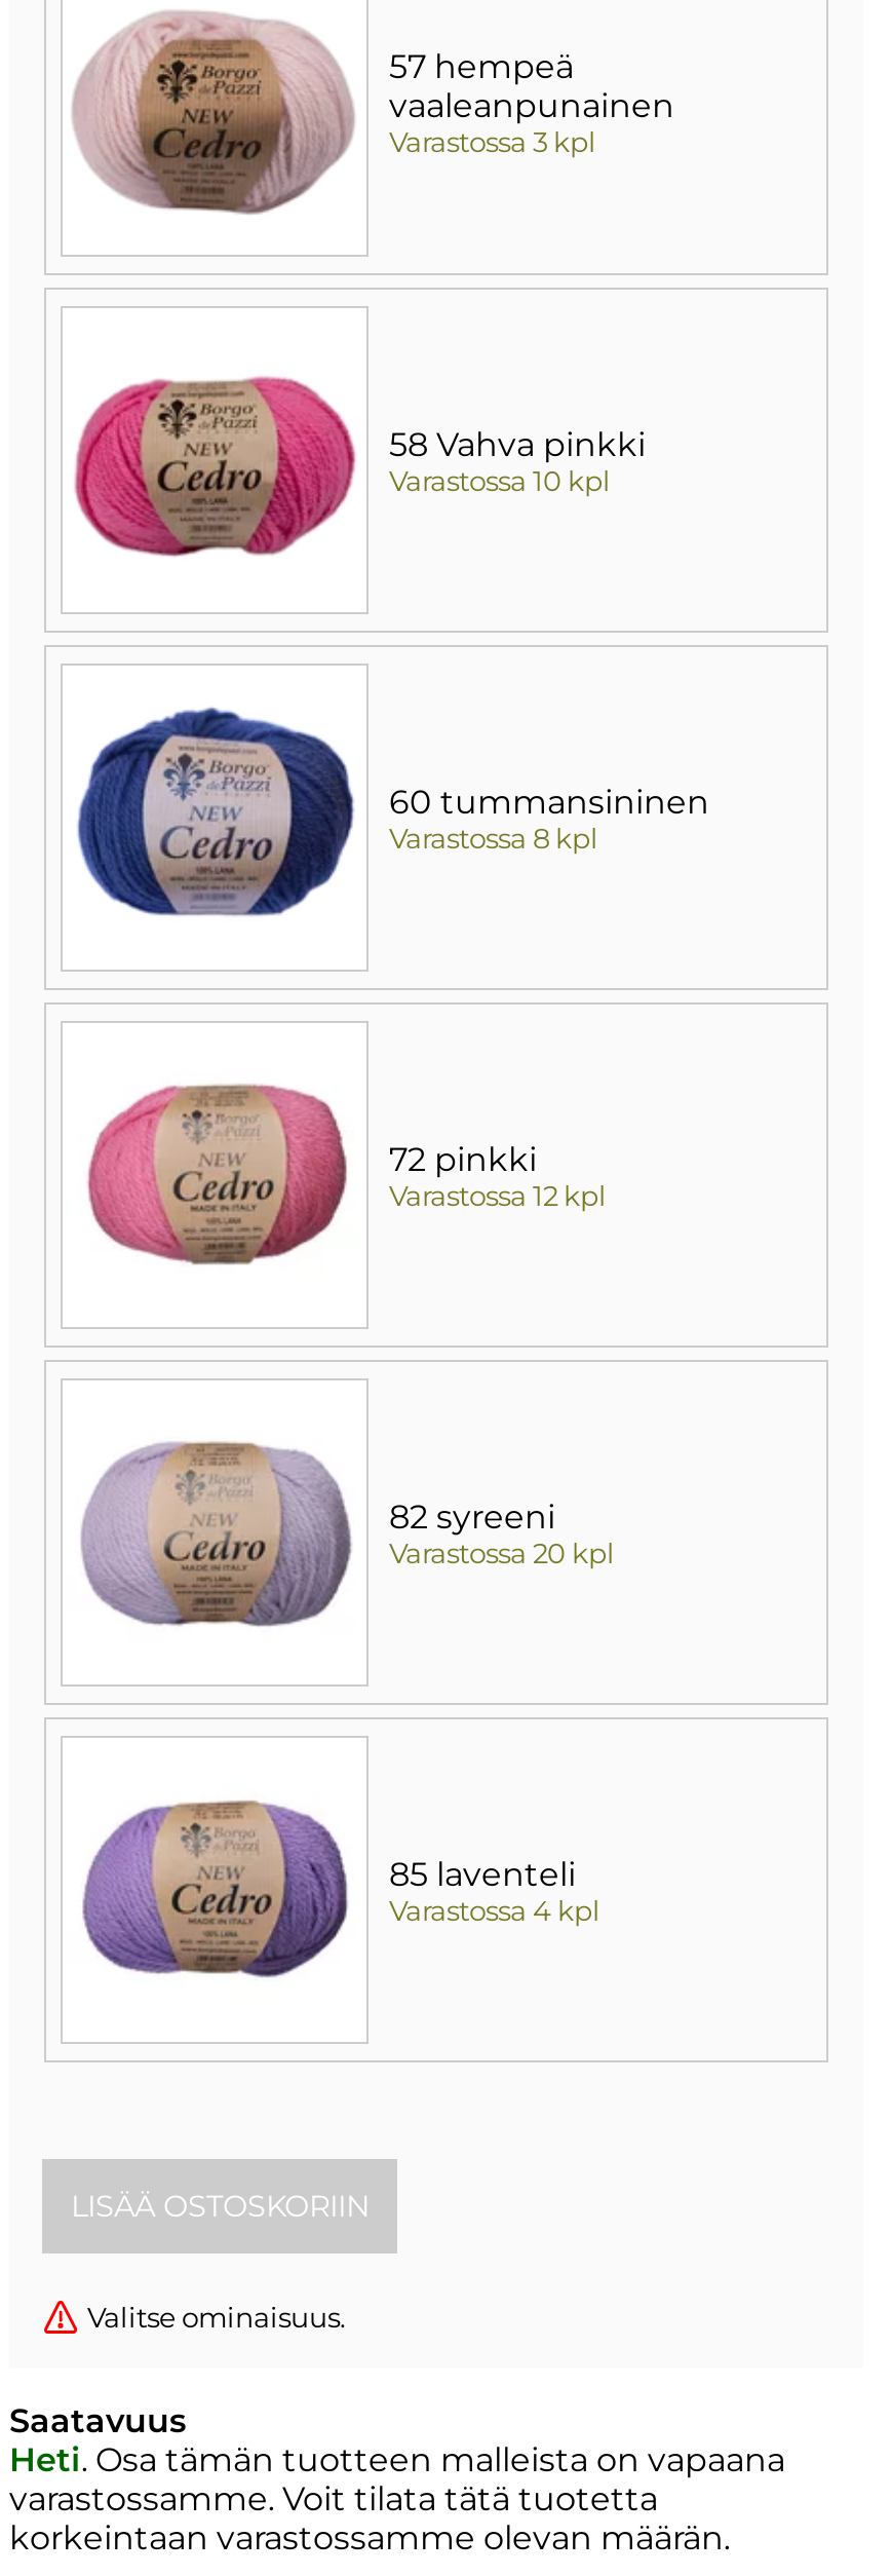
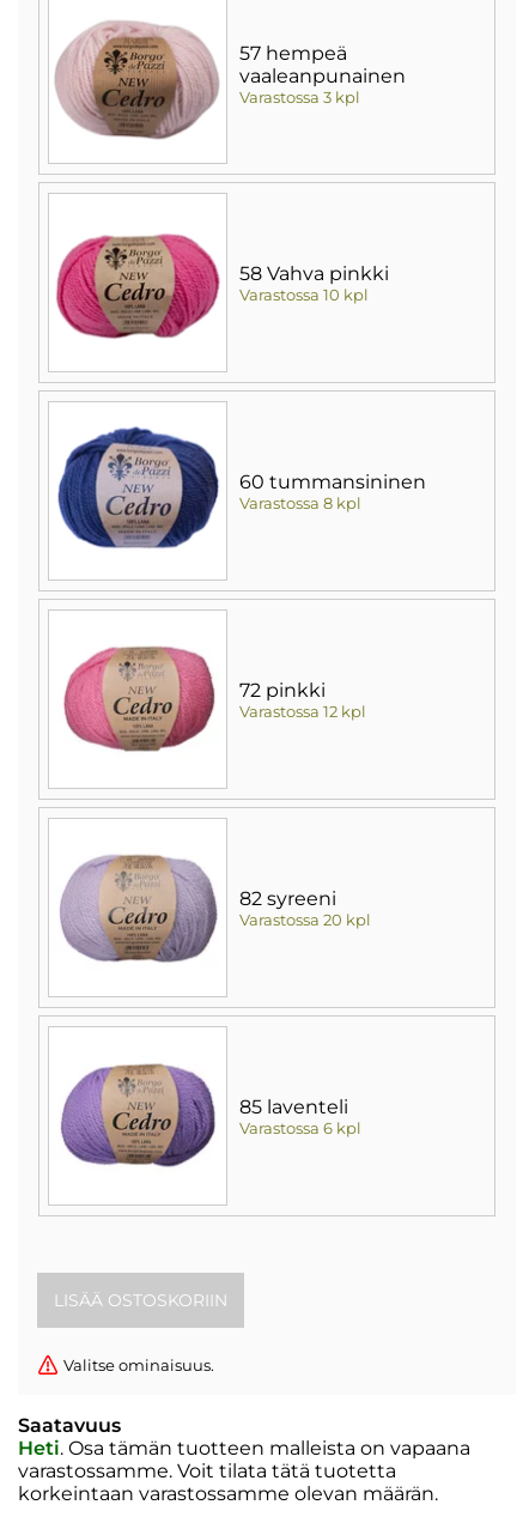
[389,1893,600,1926] Varastossa 4 kpl -> [239,1118,361,1137] Varastossa 6 kpl

